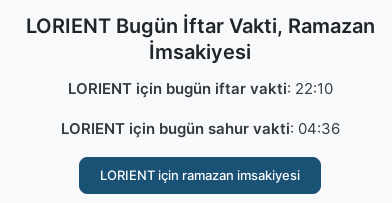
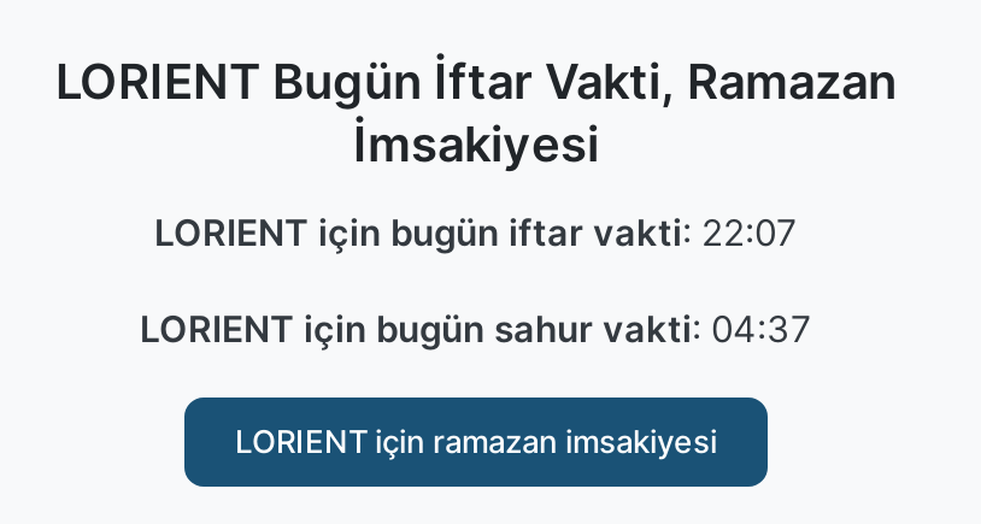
[67,79,332,98] LORIENT için bugün iftar vakti: 22:10 -> [154,210,798,255] LORIENT için bugün iftar vakti: 22:07
[60,119,339,138] LORIENT için bugün sahur vakti: 04:36 -> [140,306,812,352] LORIENT için bugün sahur vakti: 04:37

